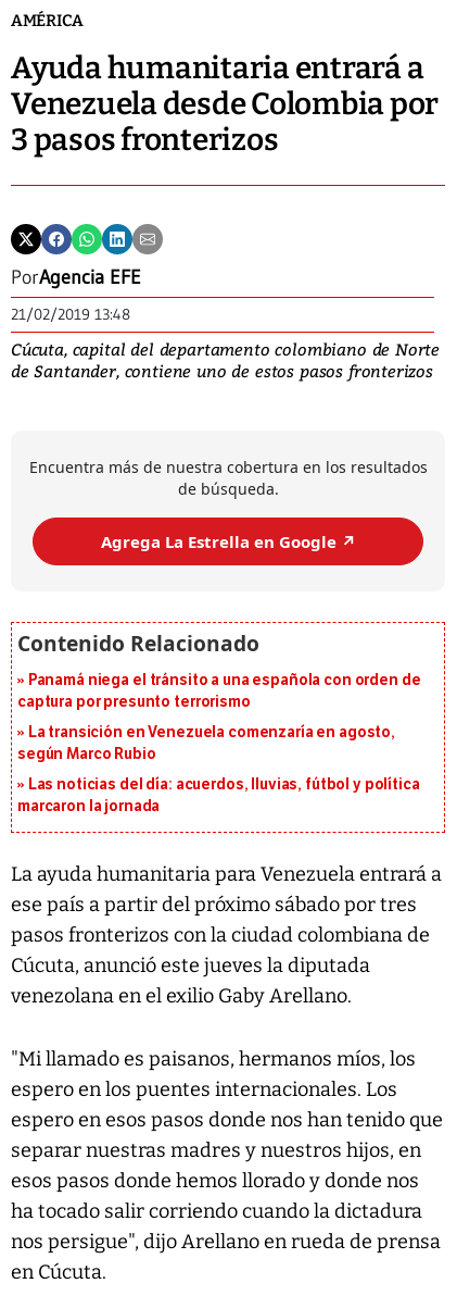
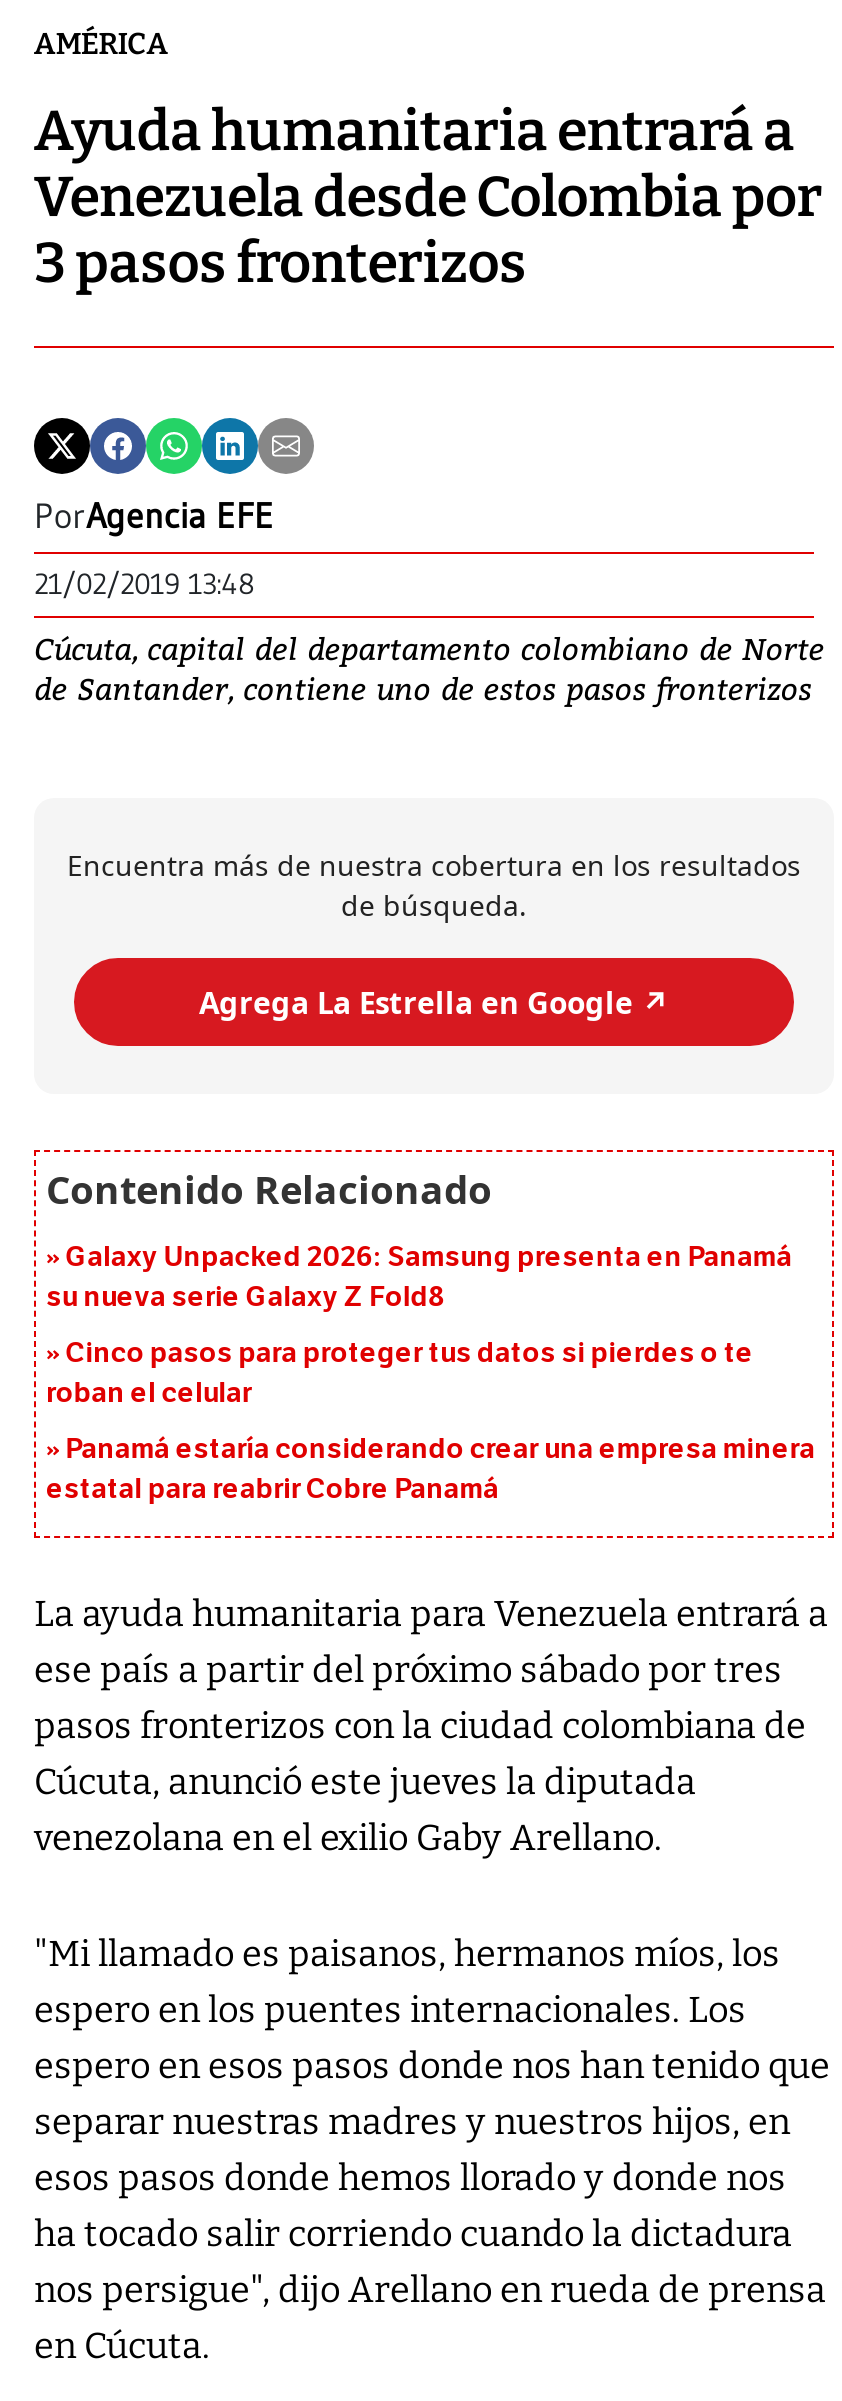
[17,671,421,712] Panamá niega el tránsito a una española con orden de | captura por presunto terrorismo -> [46,1241,792,1315] Galaxy Unpacked 2026: Samsung presenta en Panamá | su nueva serie Galaxy Z Fold8
[17,724,395,764] La transición en Venezuela comenzaría en agosto, | según Marco Rubio -> [46,1337,753,1411] Cinco pasos para proteger tus datos si pierdes o te | roban el celular
[17,776,420,816] Las noticias del día: acuerdos, lluvias, fútbol y política | marcaron la jornada -> [46,1433,815,1507] Panamá estaría considerando crear una empresa minera | estatal para reabrir Cobre Panamá

